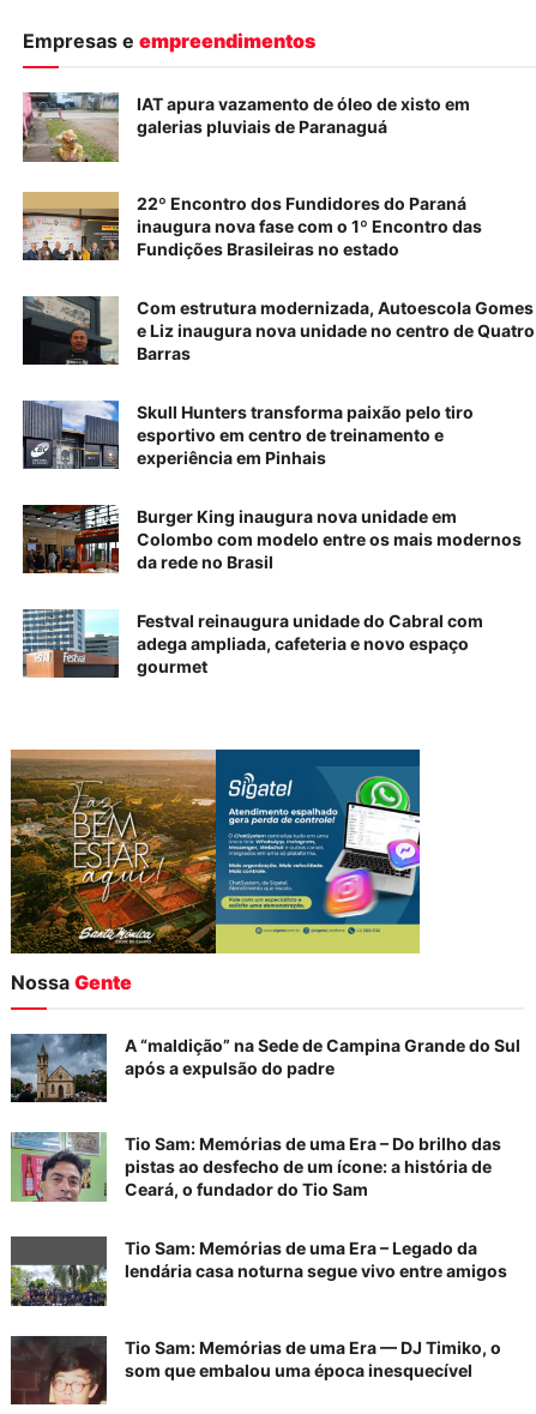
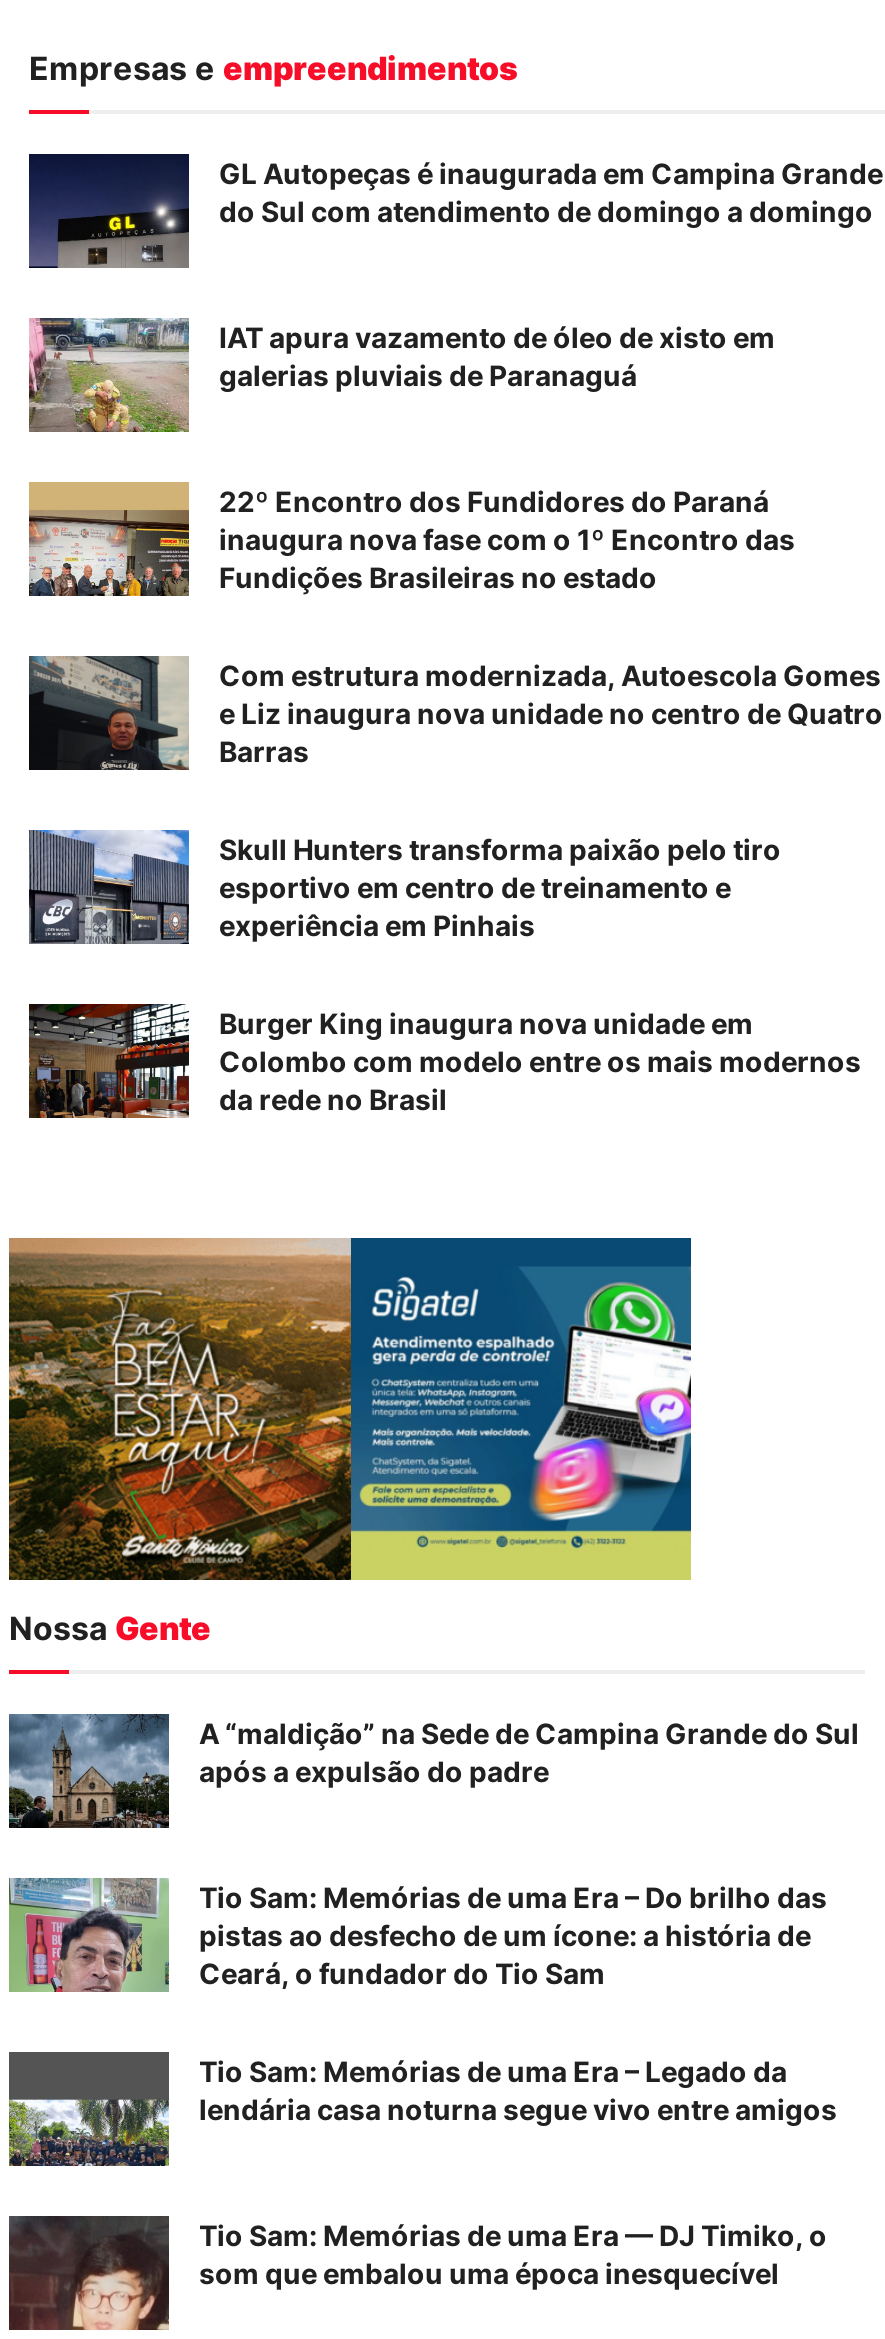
none -> [27,153,883,269] [image] | GL Autopeças é inaugurada em Campina Grande | do Sul com atendimento de domingo a domingo
moved [20,91,535,572] -> [25,315,883,1117]: [image] | IAT apura vazamento de óleo de xisto em | galerias pluviais de Paranaguá | ... | Colombo com modelo entre os mais modernos | da rede no Brasil
[22,609,483,679] [image] | Festval reinaugura unidade do Cabral com | adega ampliada, cafeteria e novo espaço | gourmet -> none

